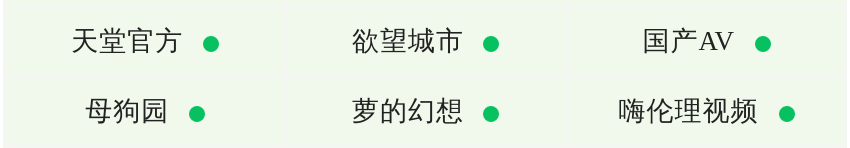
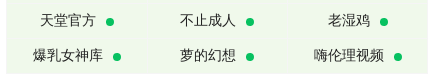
[352,26,735,56] 欲望城市 | 国产AV -> [180,13,370,28] 不止成人 | 老湿鸡
[85,96,169,126] 母狗园 -> [33,48,103,63] 爆乳女神库

